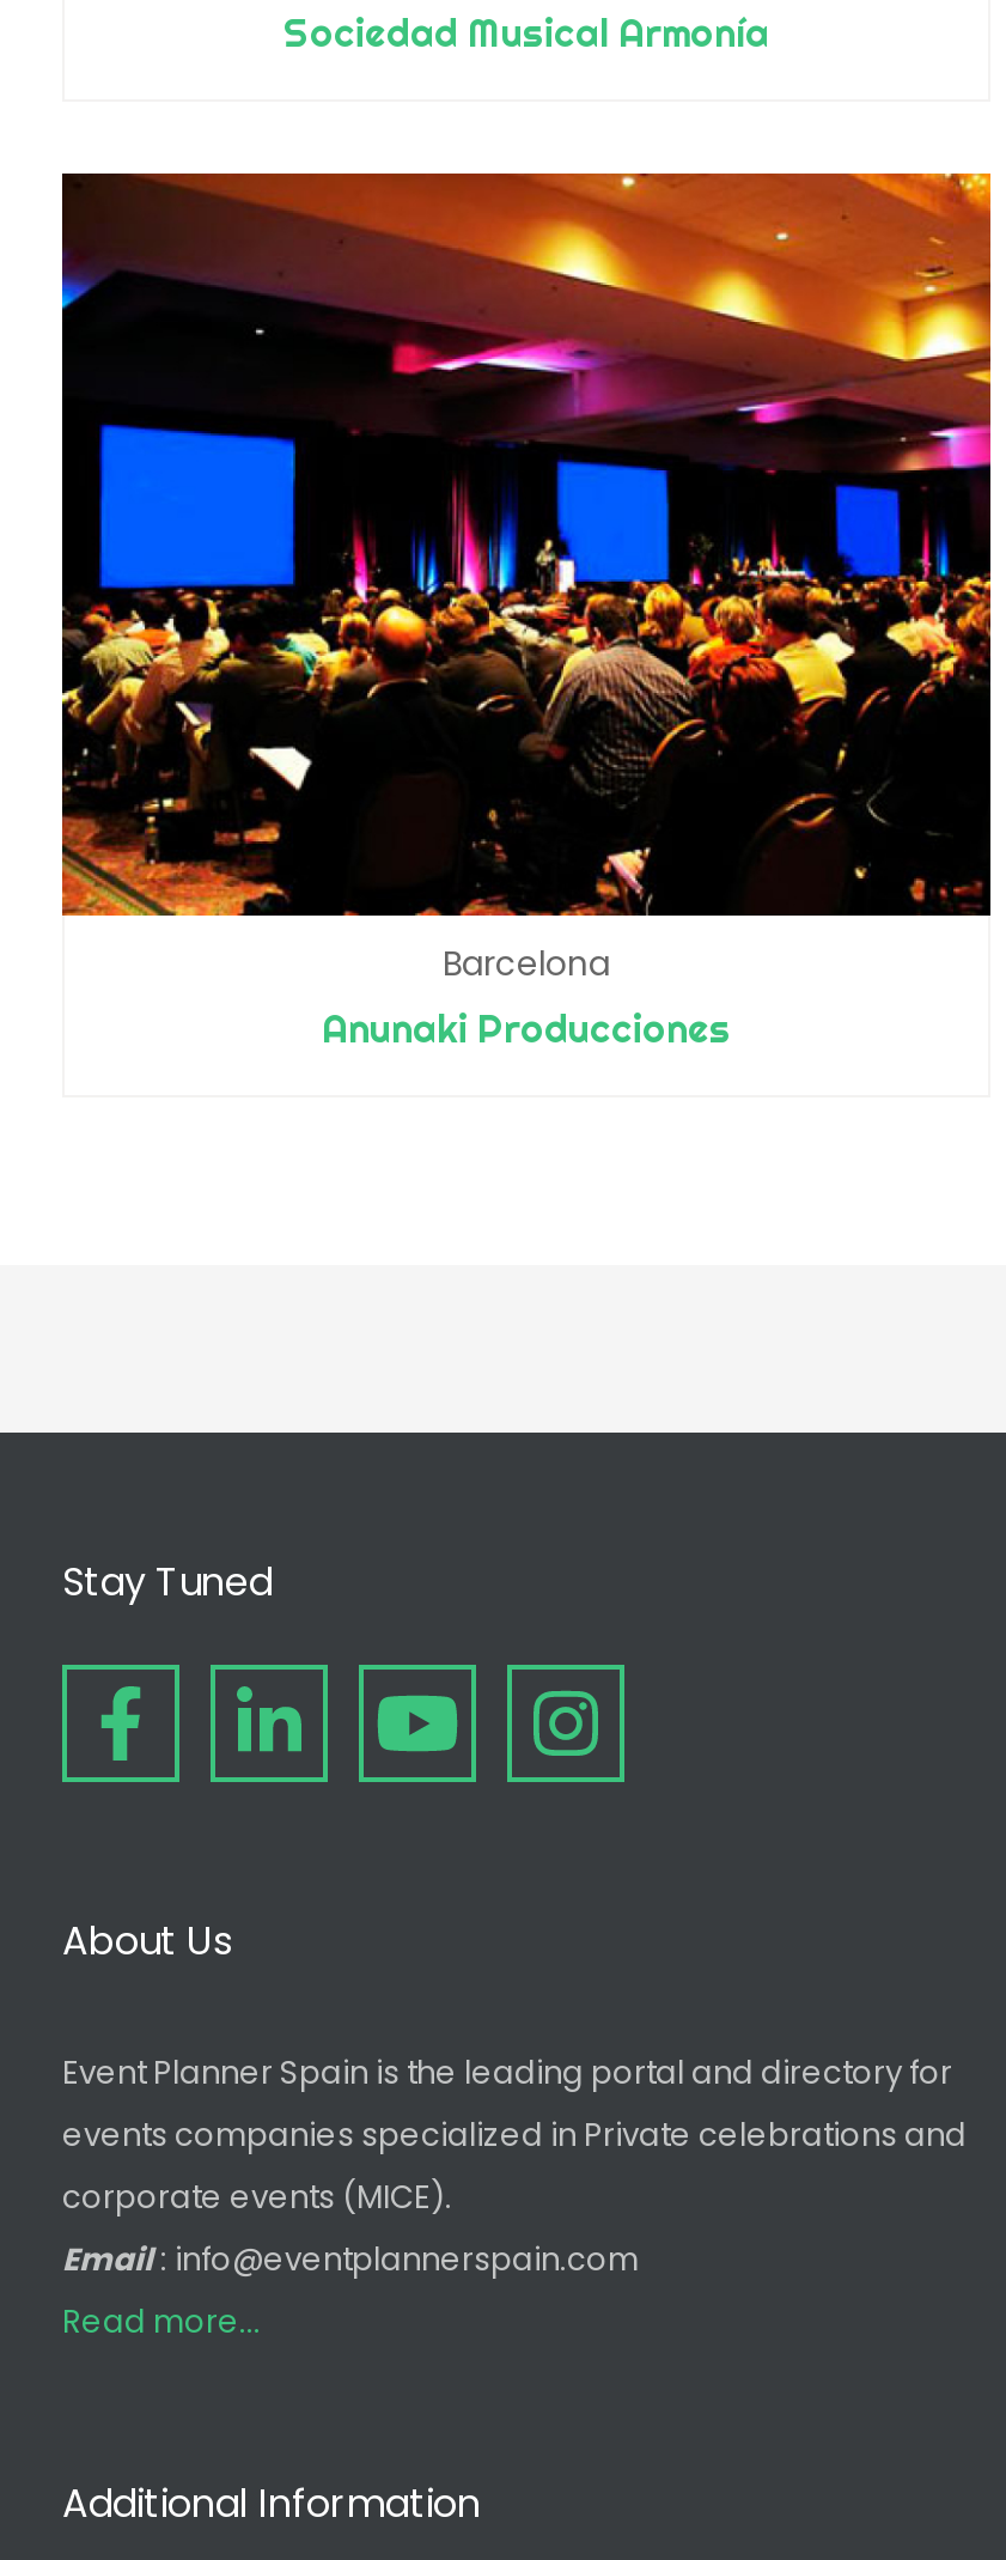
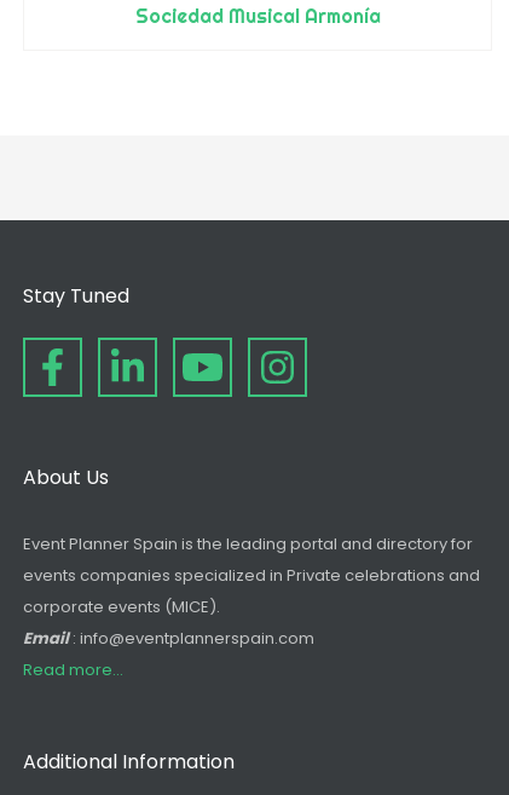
[60,170,993,1053] [image] | Barcelona | Anunaki Producciones -> none

